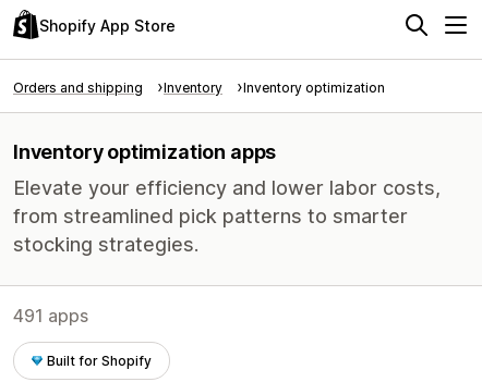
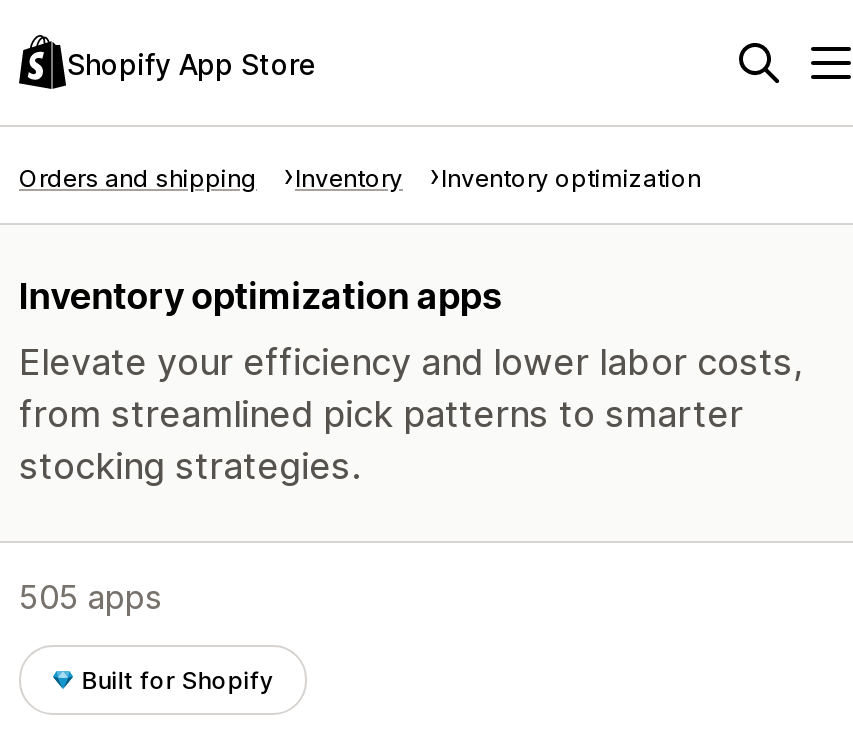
[13,305,88,326] 491 apps -> [19,577,161,617] 505 apps

